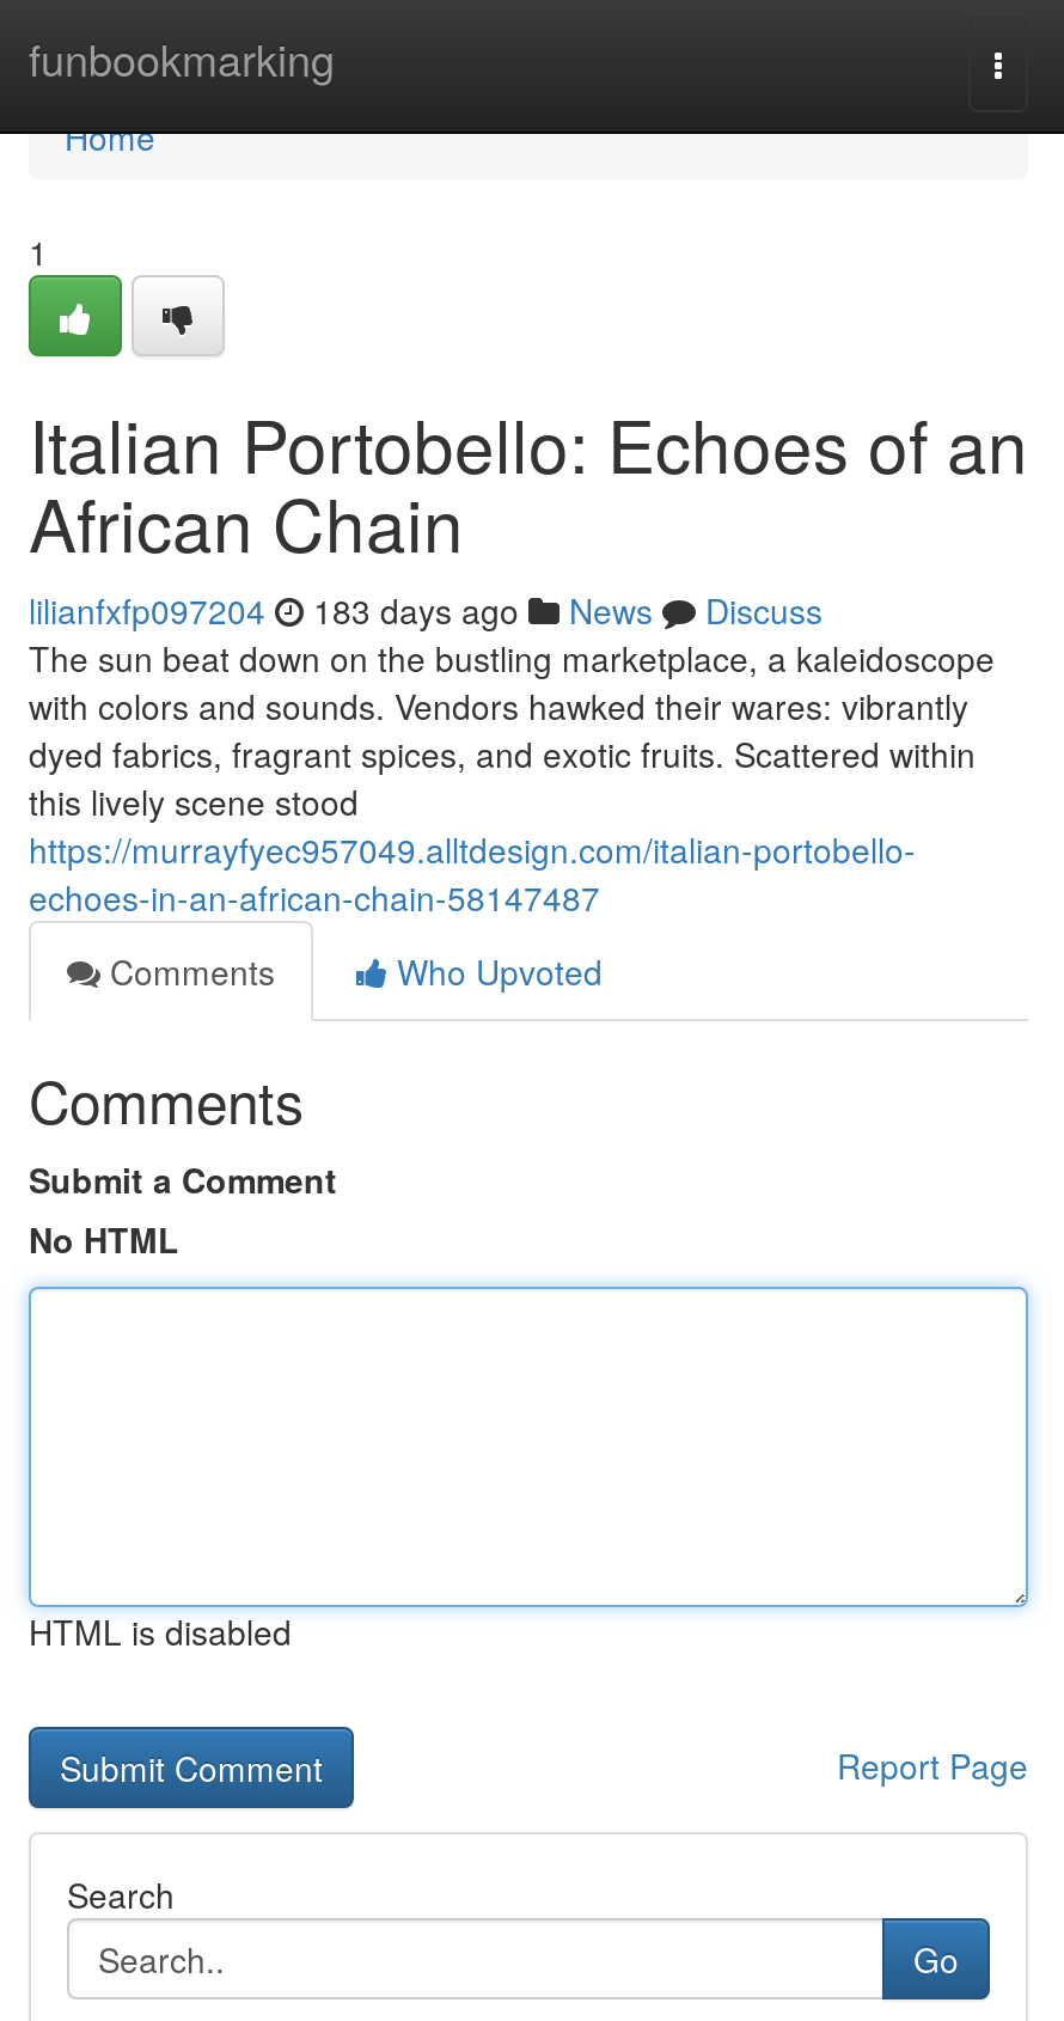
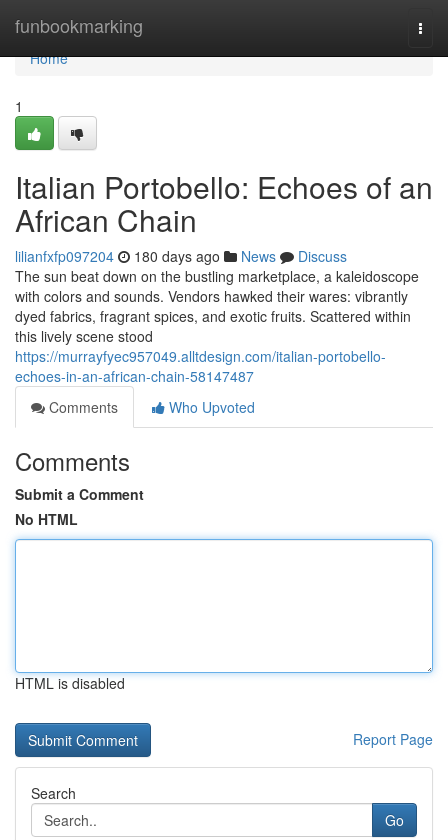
[29,586,823,634] lilianfxfp097204 183 days ago News Discuss -> [15,246,347,266] lilianfxfp097204 180 days ago News Discuss

